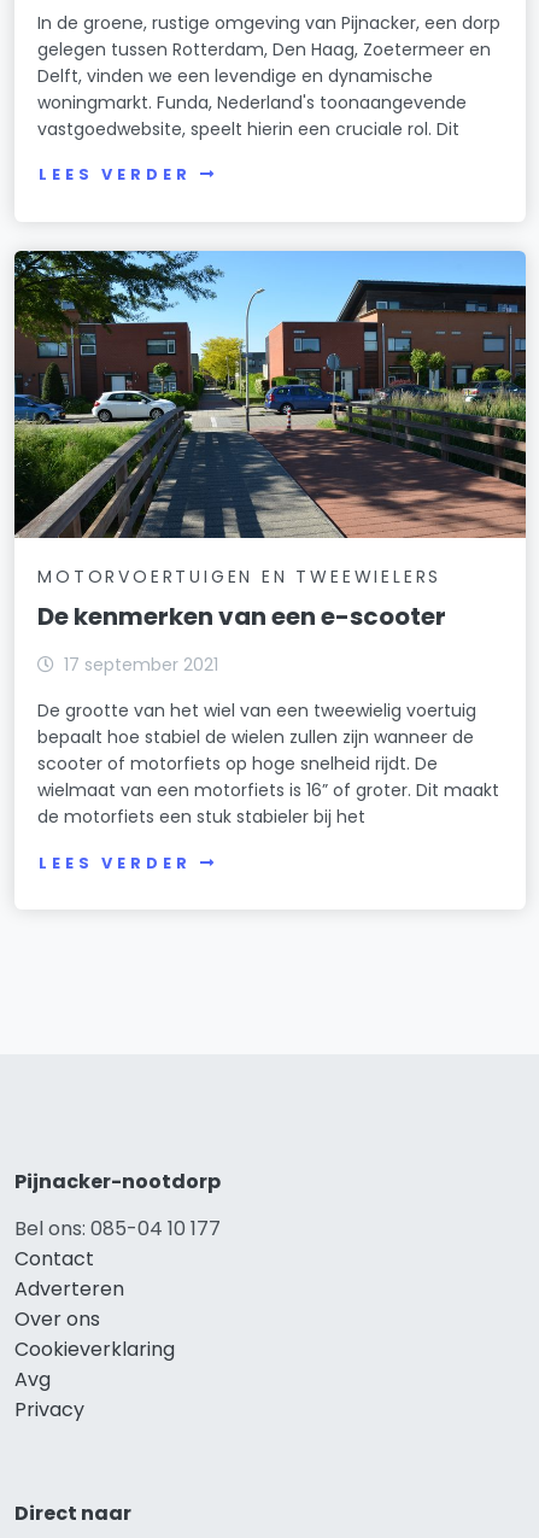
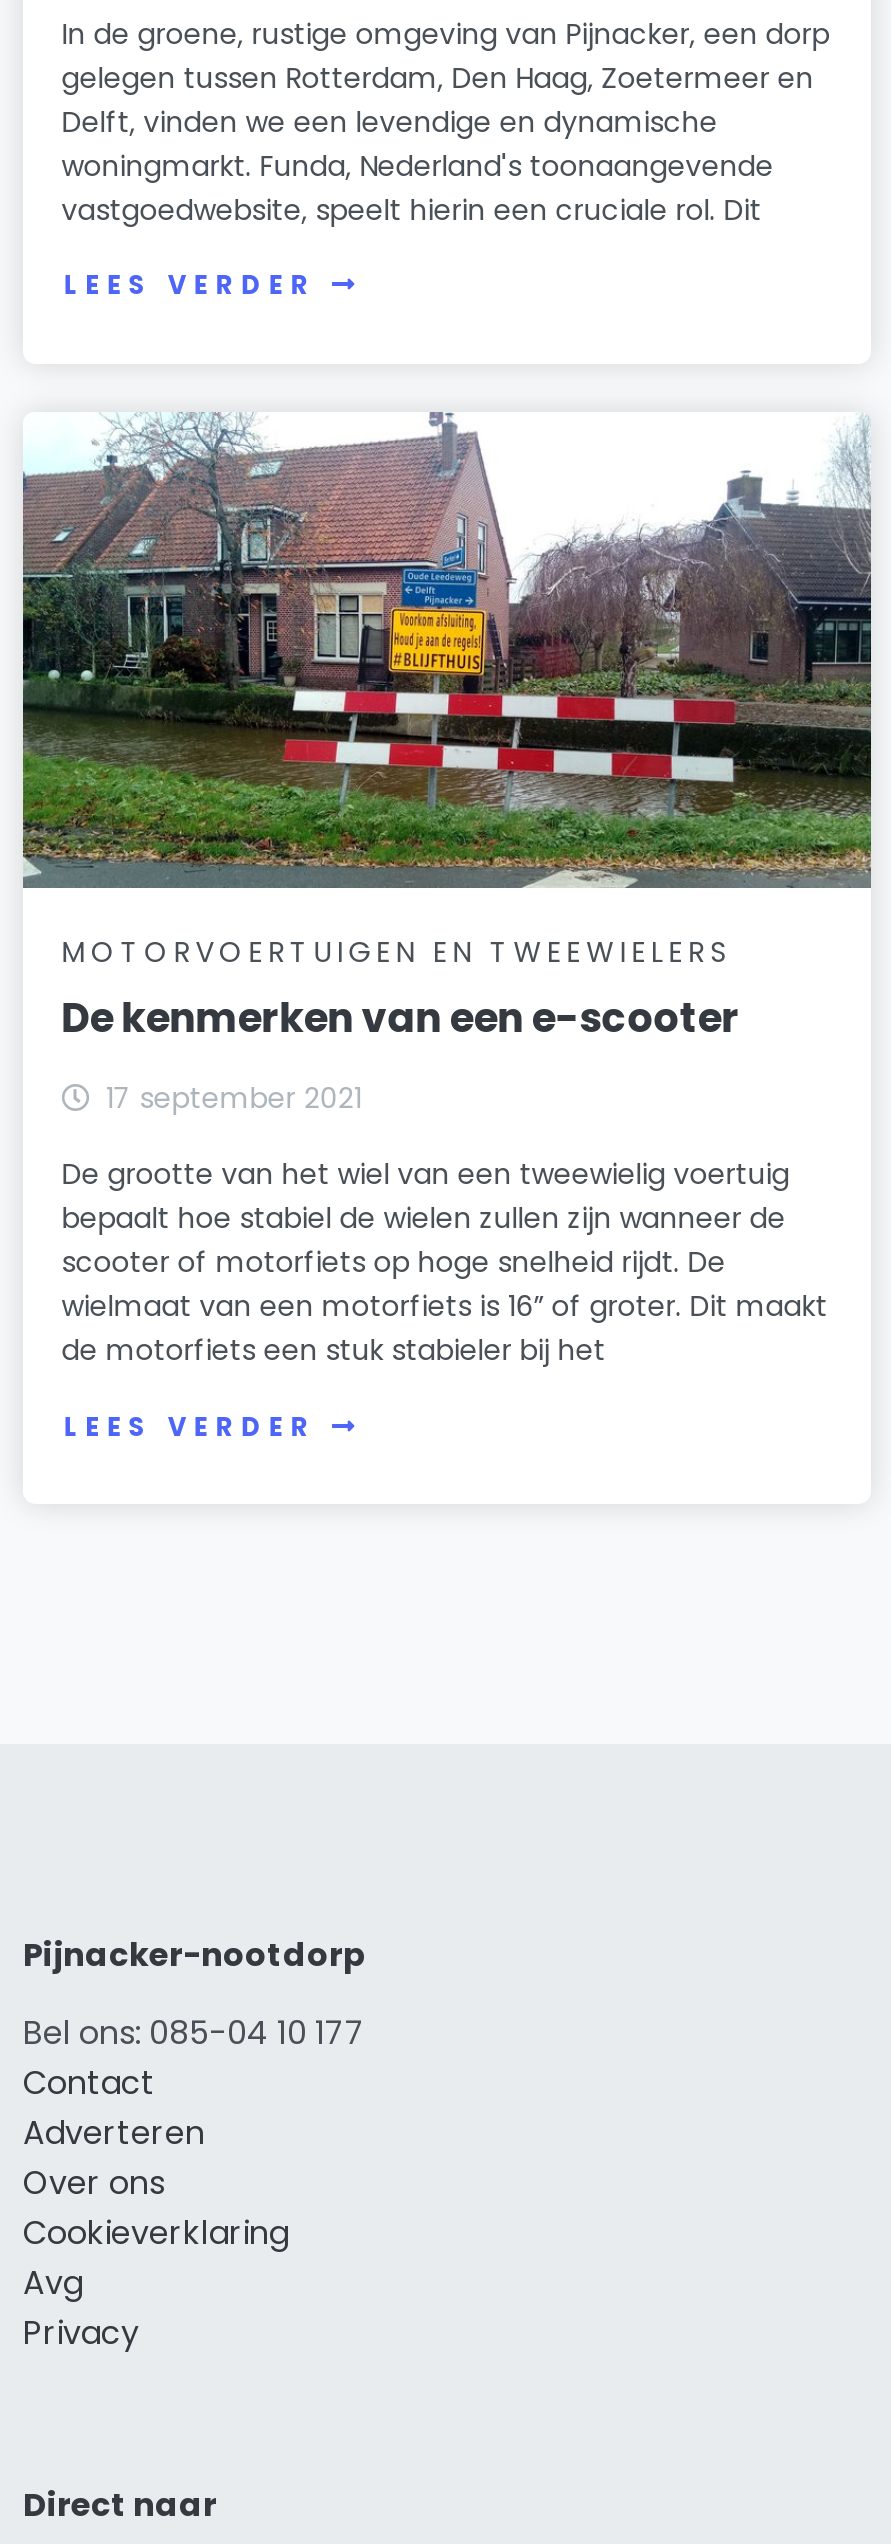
[13,250,527,539] [image] -> [21,412,873,890] [image]

